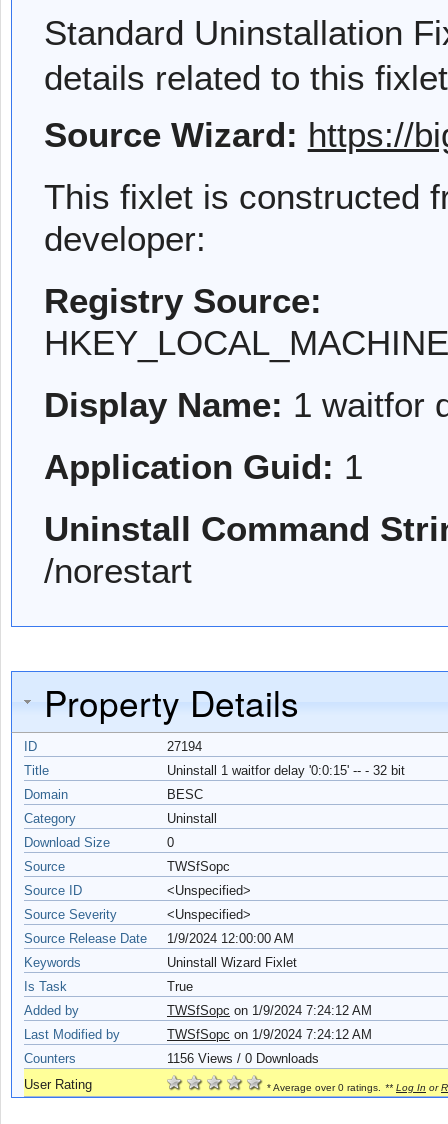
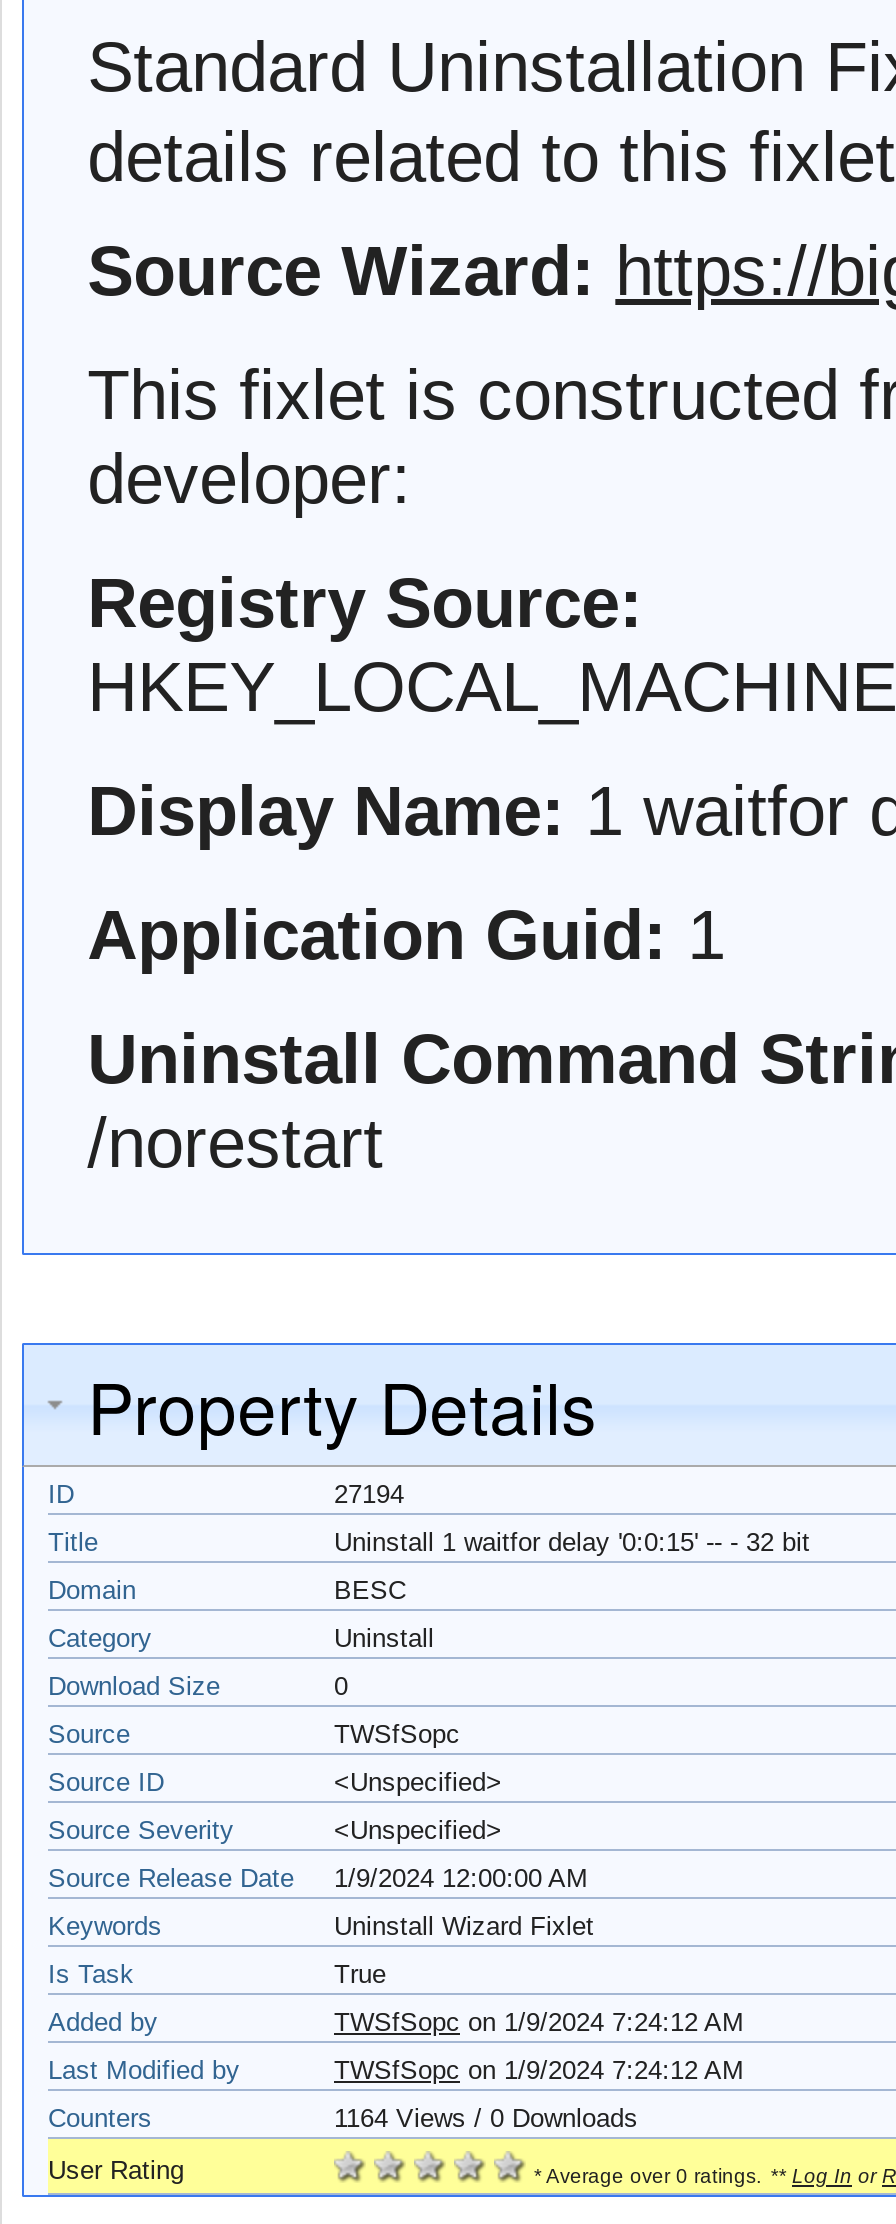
[167,1051,319,1066] 1156 Views / 0 Downloads -> [334,2103,638,2133] 1164 Views / 0 Downloads

